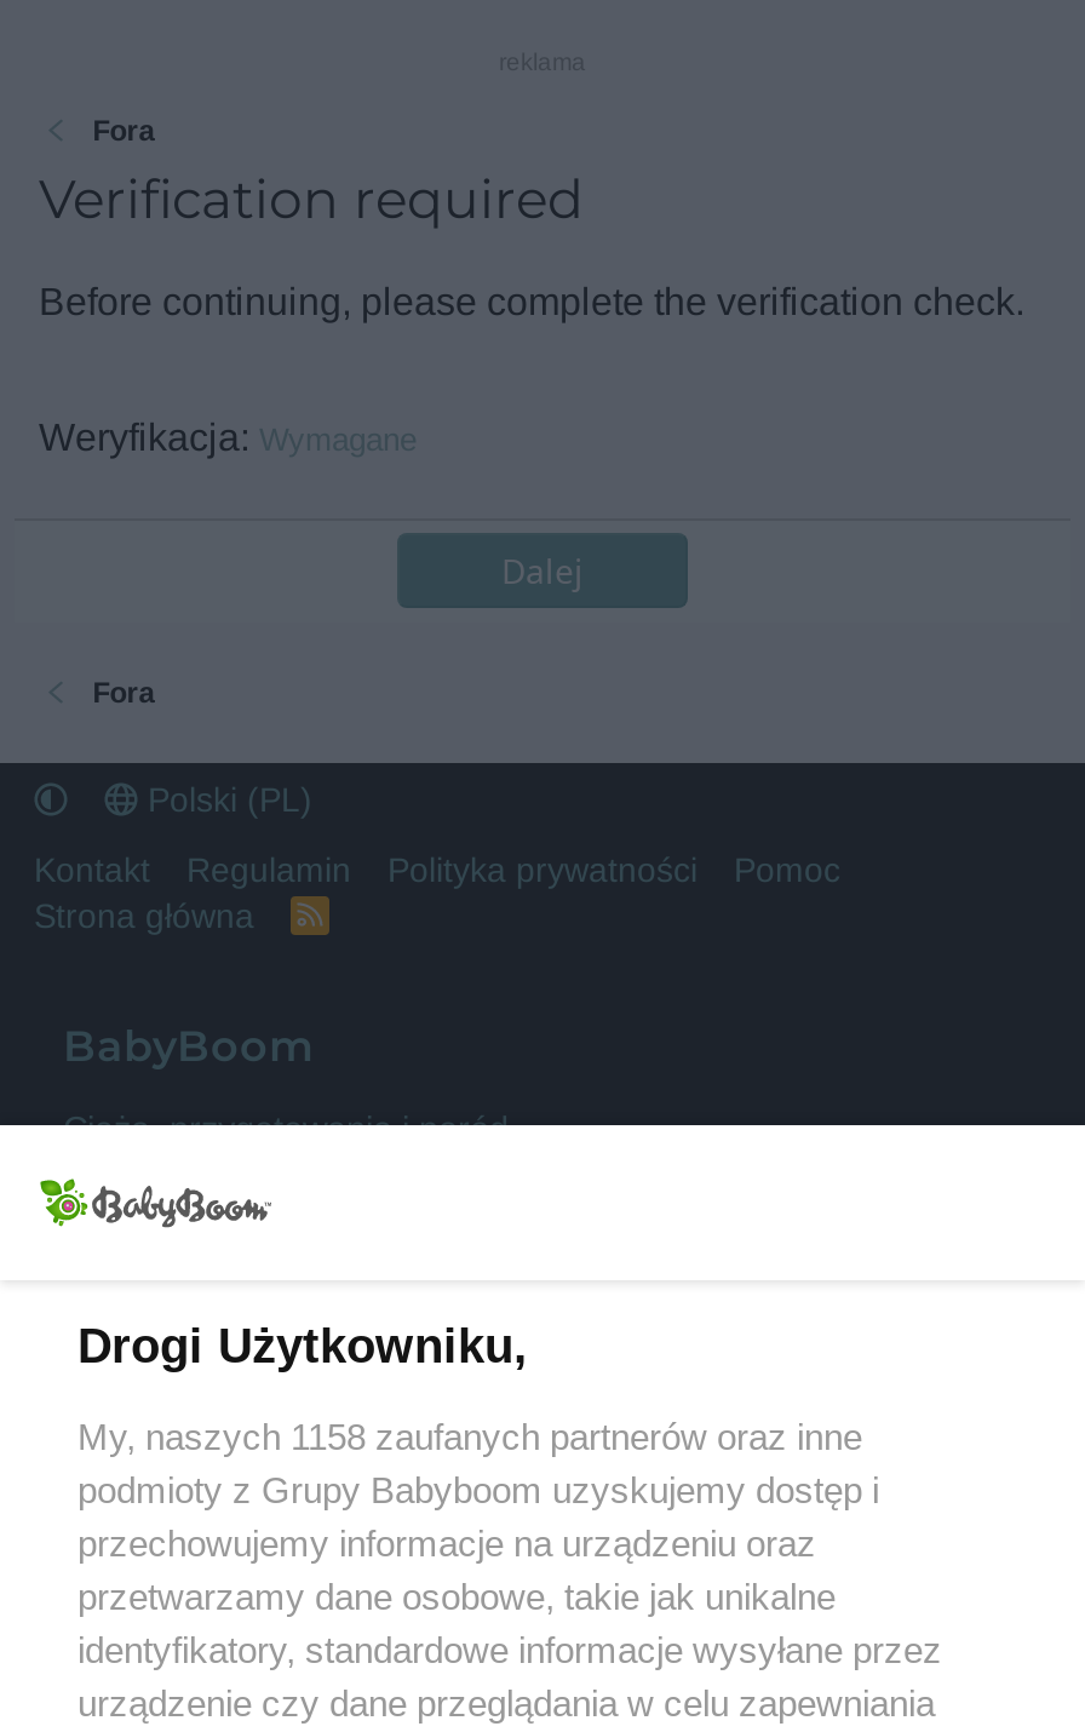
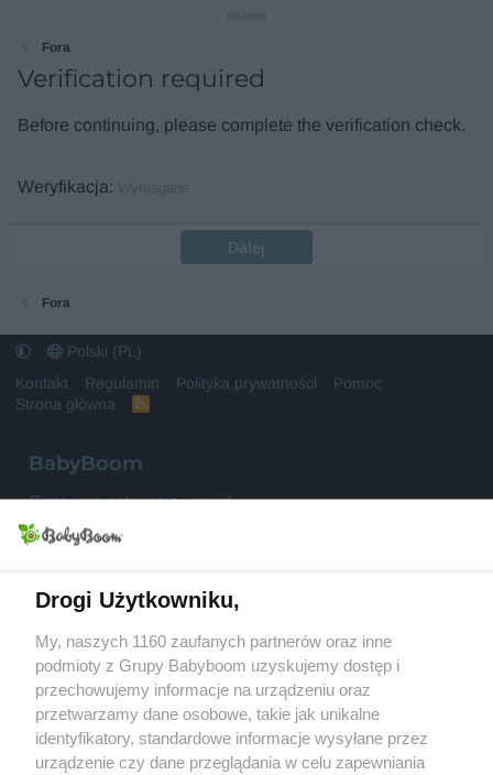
[77,1415,862,1456] My, naszych 1158 zaufanych partnerów oraz inne -> [35,631,392,650] My, naszych 1160 zaufanych partnerów oraz inne

